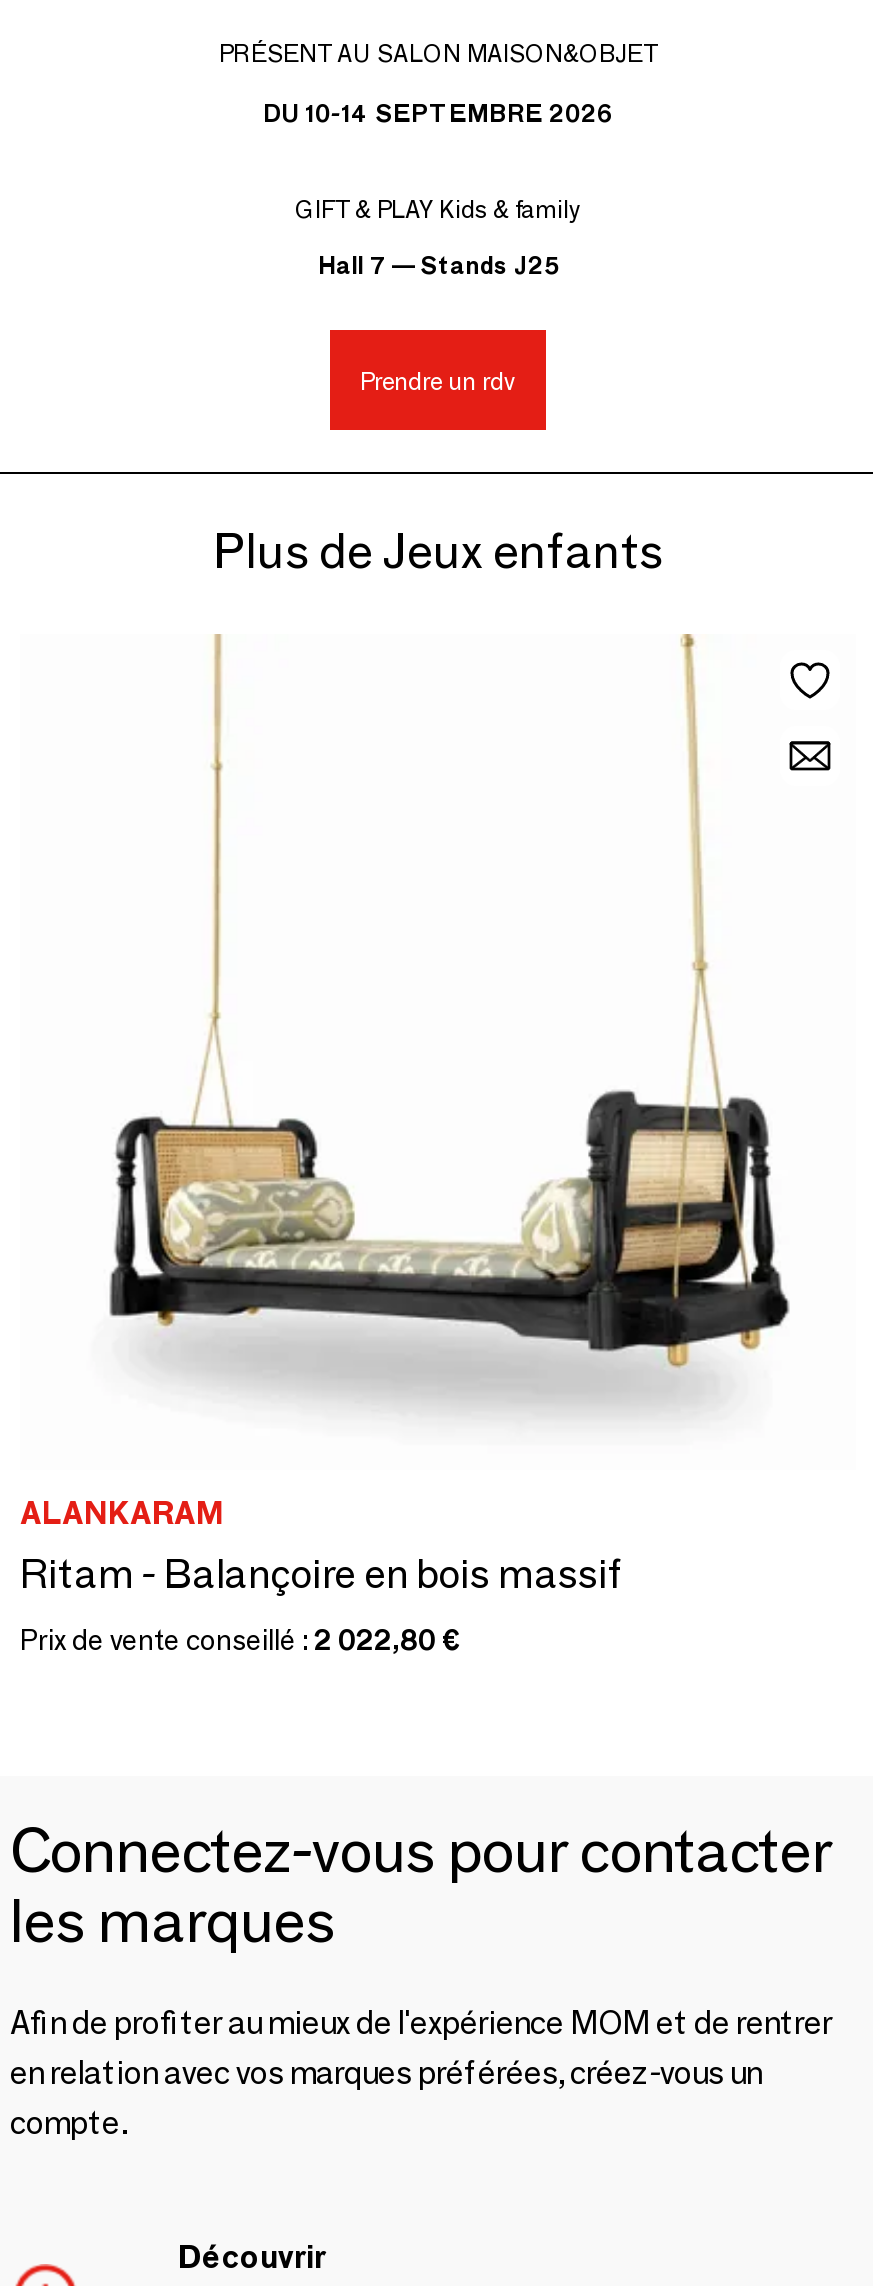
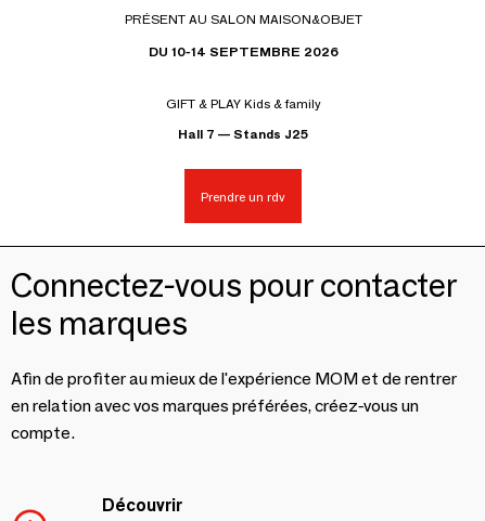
[213,522,663,580] Plus de Jeux enfants -> none
[108,632,832,1406] [image] -> none
[20,1494,624,1658] ALANKARAM | Ritam - Balançoire en bois massif | Prix de vente conseillé : 2 022,80 € -> none

